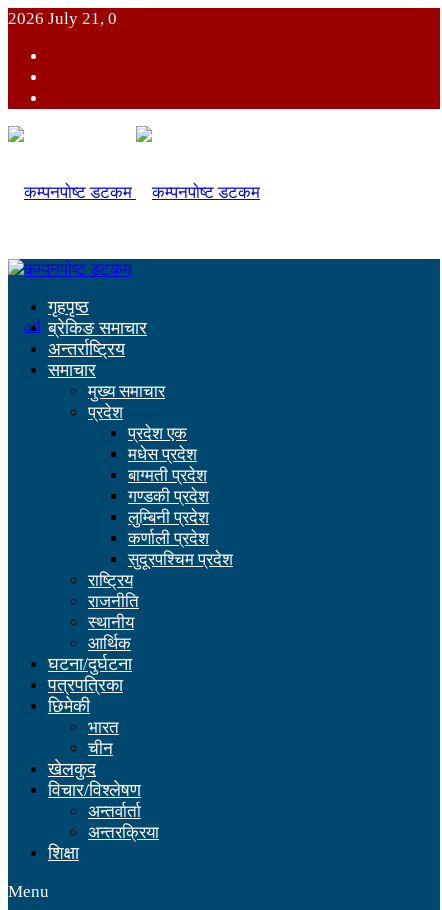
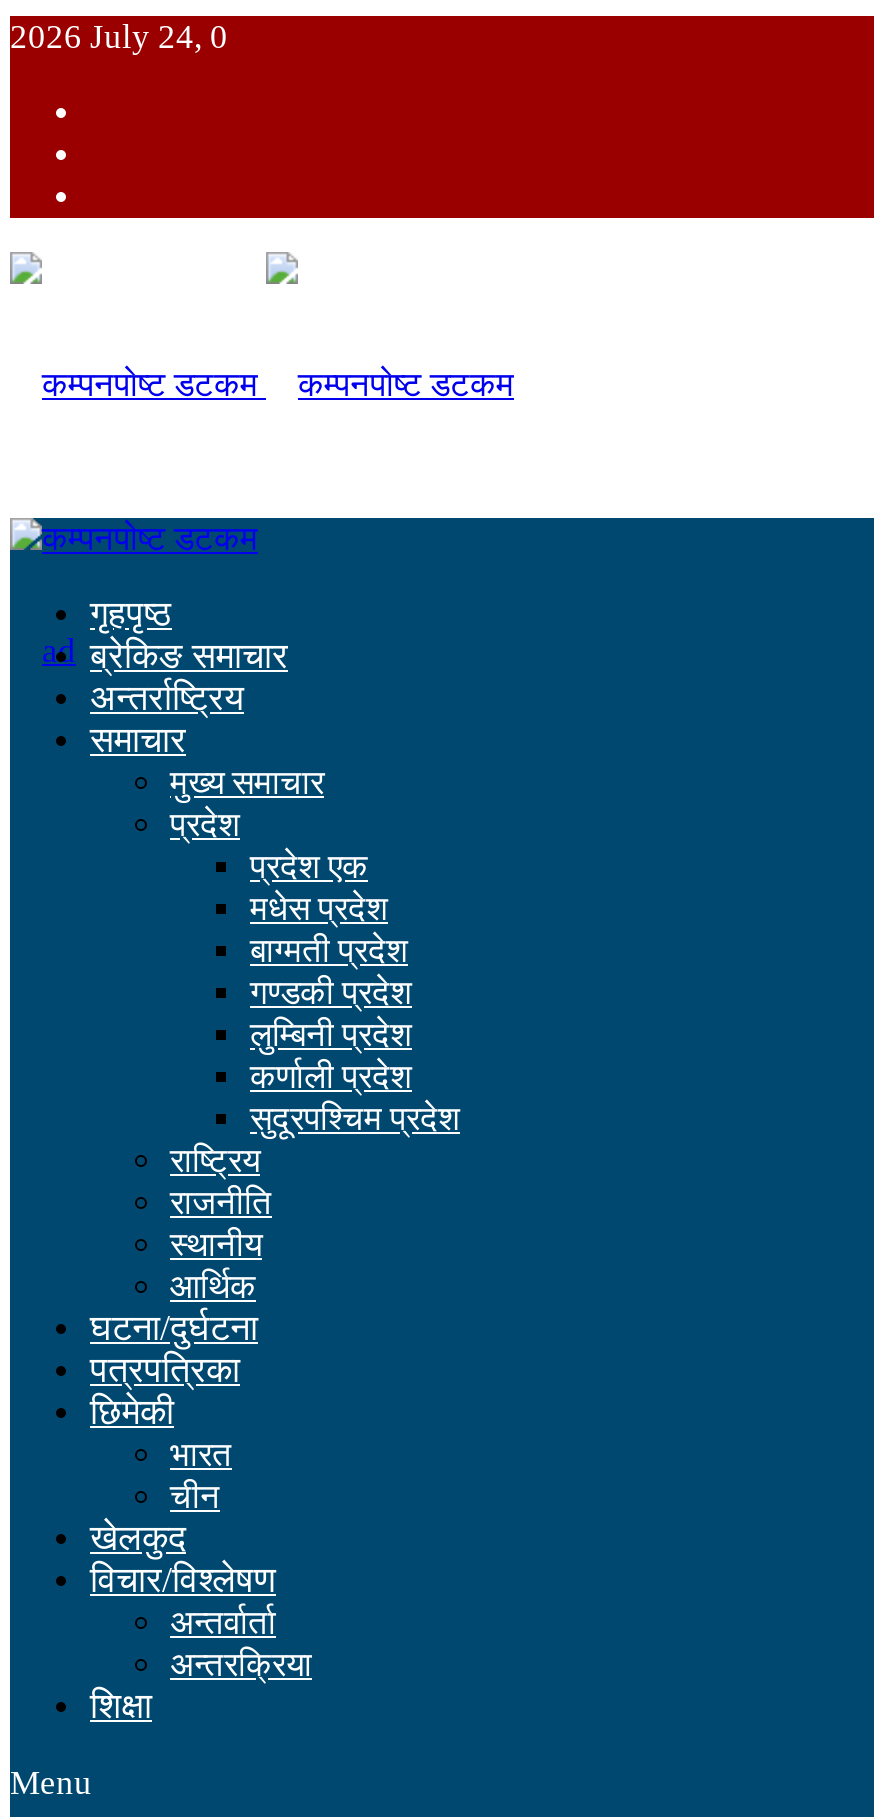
[8,9,117,28] 2026 July 21, 0 -> [10,18,228,56] 2026 July 24, 0

